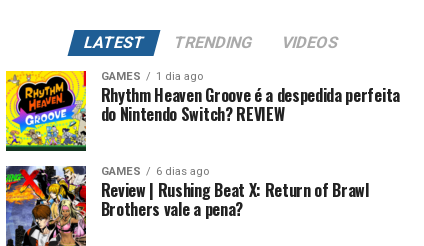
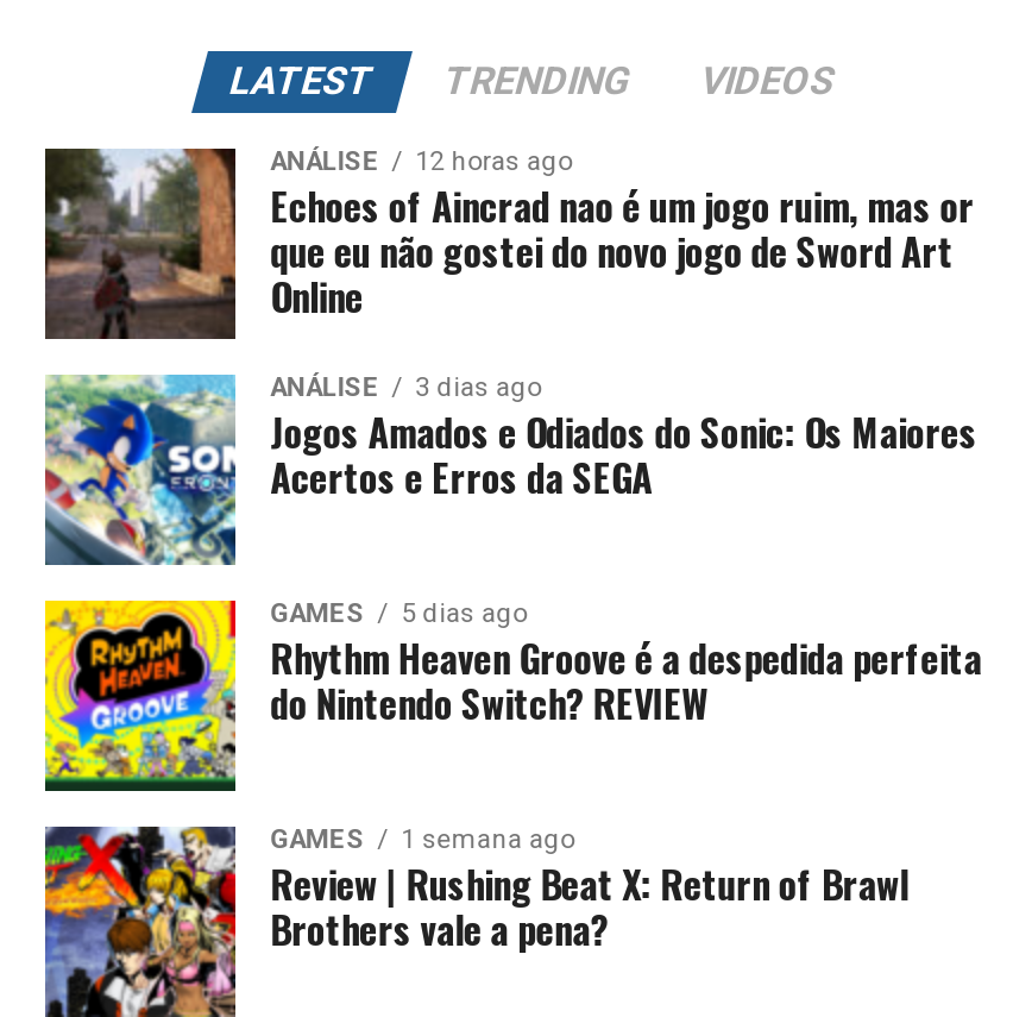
none -> [43,146,977,506] [image] | ANÁLISE | 12 horas ago | Echoes of Aincrad nao é um jogo ruim, mas or | que eu não gostei do novo jogo de Sword Art | Online | ANÁLISE | 3 dias ago | Jogos Amados e Odiados do Sonic: Os Maiores | Acertos e Erros da SEGA
none -> [43,372,238,567] [image]
[101,70,203,83] GAMES 1 dia ago -> [270,598,527,629] GAMES 5 dias ago
[101,165,209,178] GAMES 6 dias ago -> [270,824,575,855] GAMES 1 semana ago

